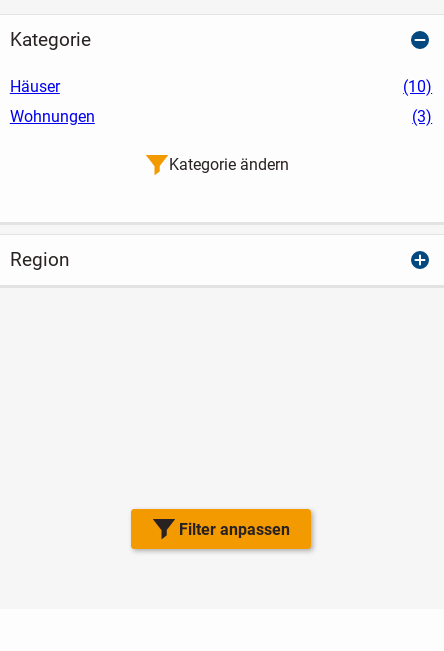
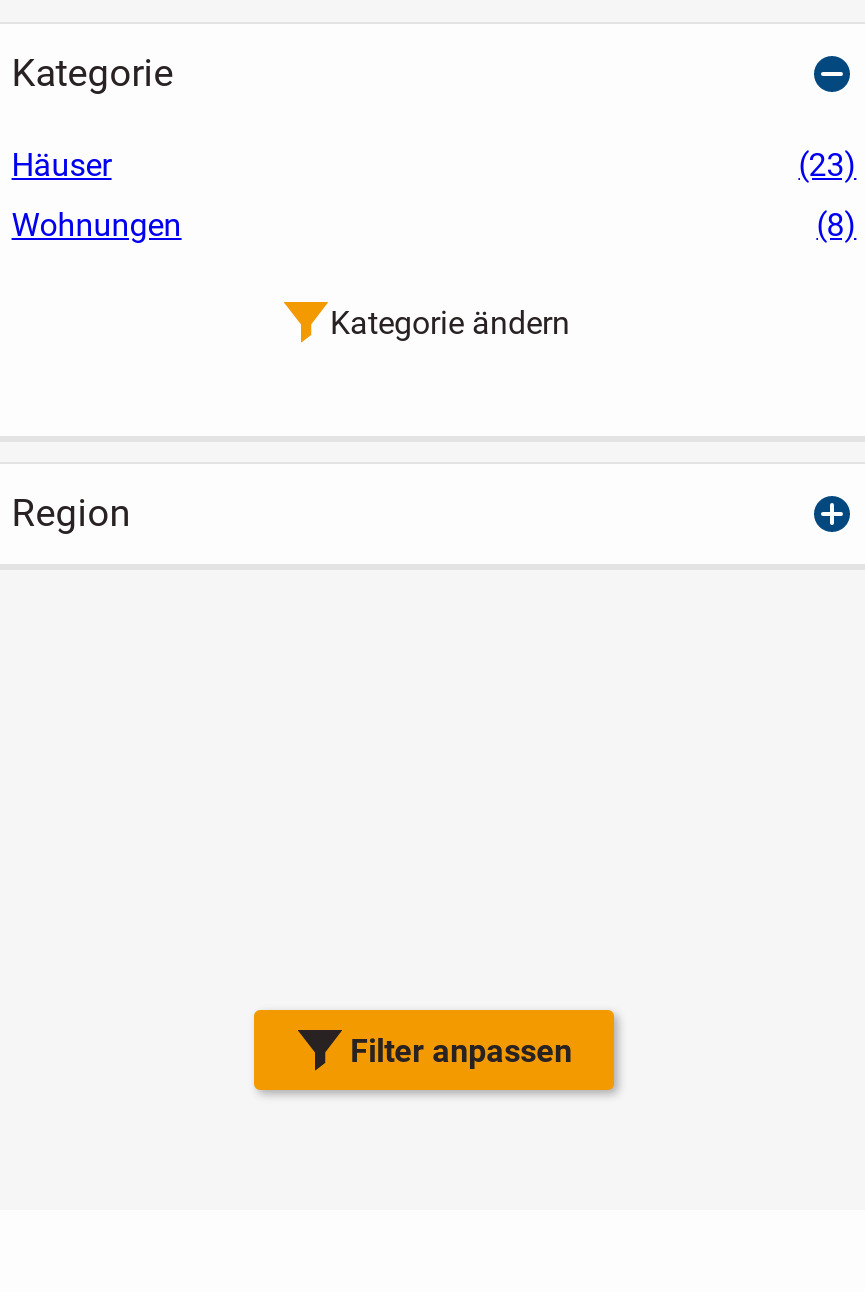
[403,77,432,96] (10) -> [798,146,856,184] (23)
[412,107,432,126] (3) -> [816,206,856,244] (8)

